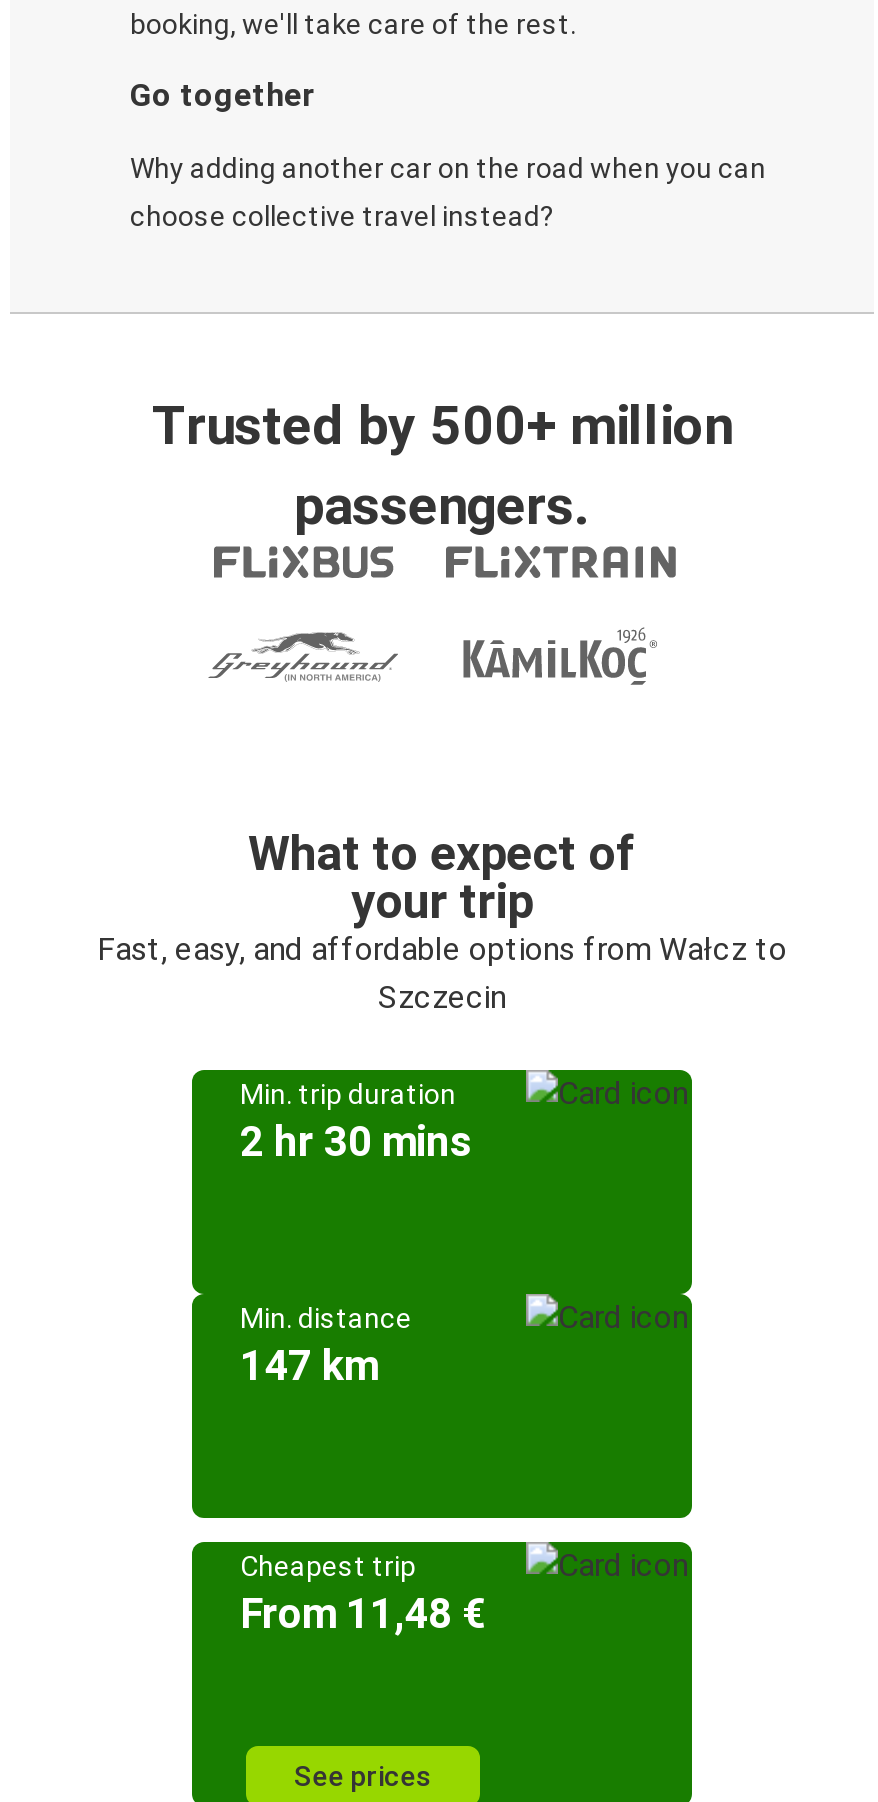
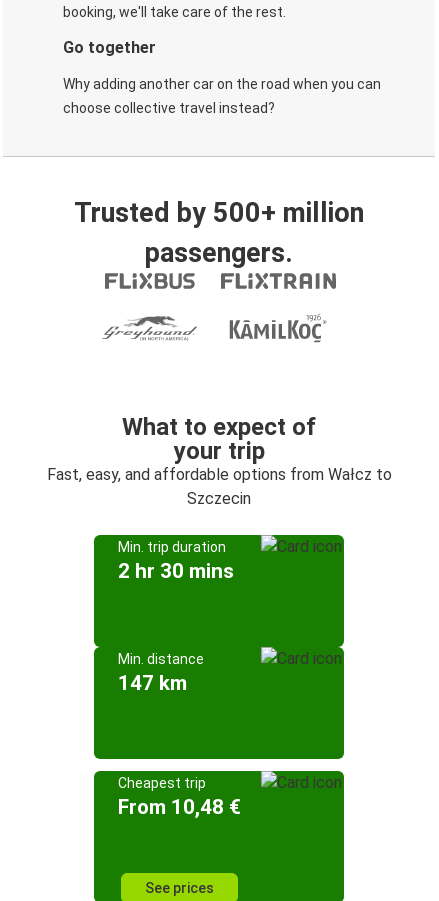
[240,1590,486,1638] From 11,48 € -> [118,795,241,819] From 10,48 €

